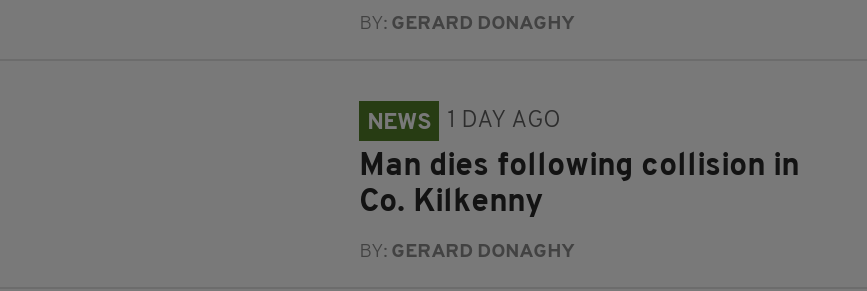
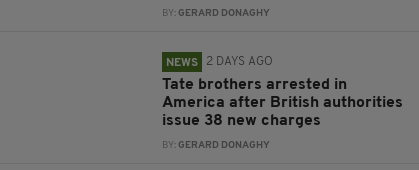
[367,110,561,136] NEWS 1 DAY AGO -> [166,56,273,69] NEWS 2 DAYS AGO
[359,152,799,220] Man dies following collision in | Co. Kilkenny -> [162,77,403,129] Tate brothers arrested in | America after British authorities | issue 38 new charges

